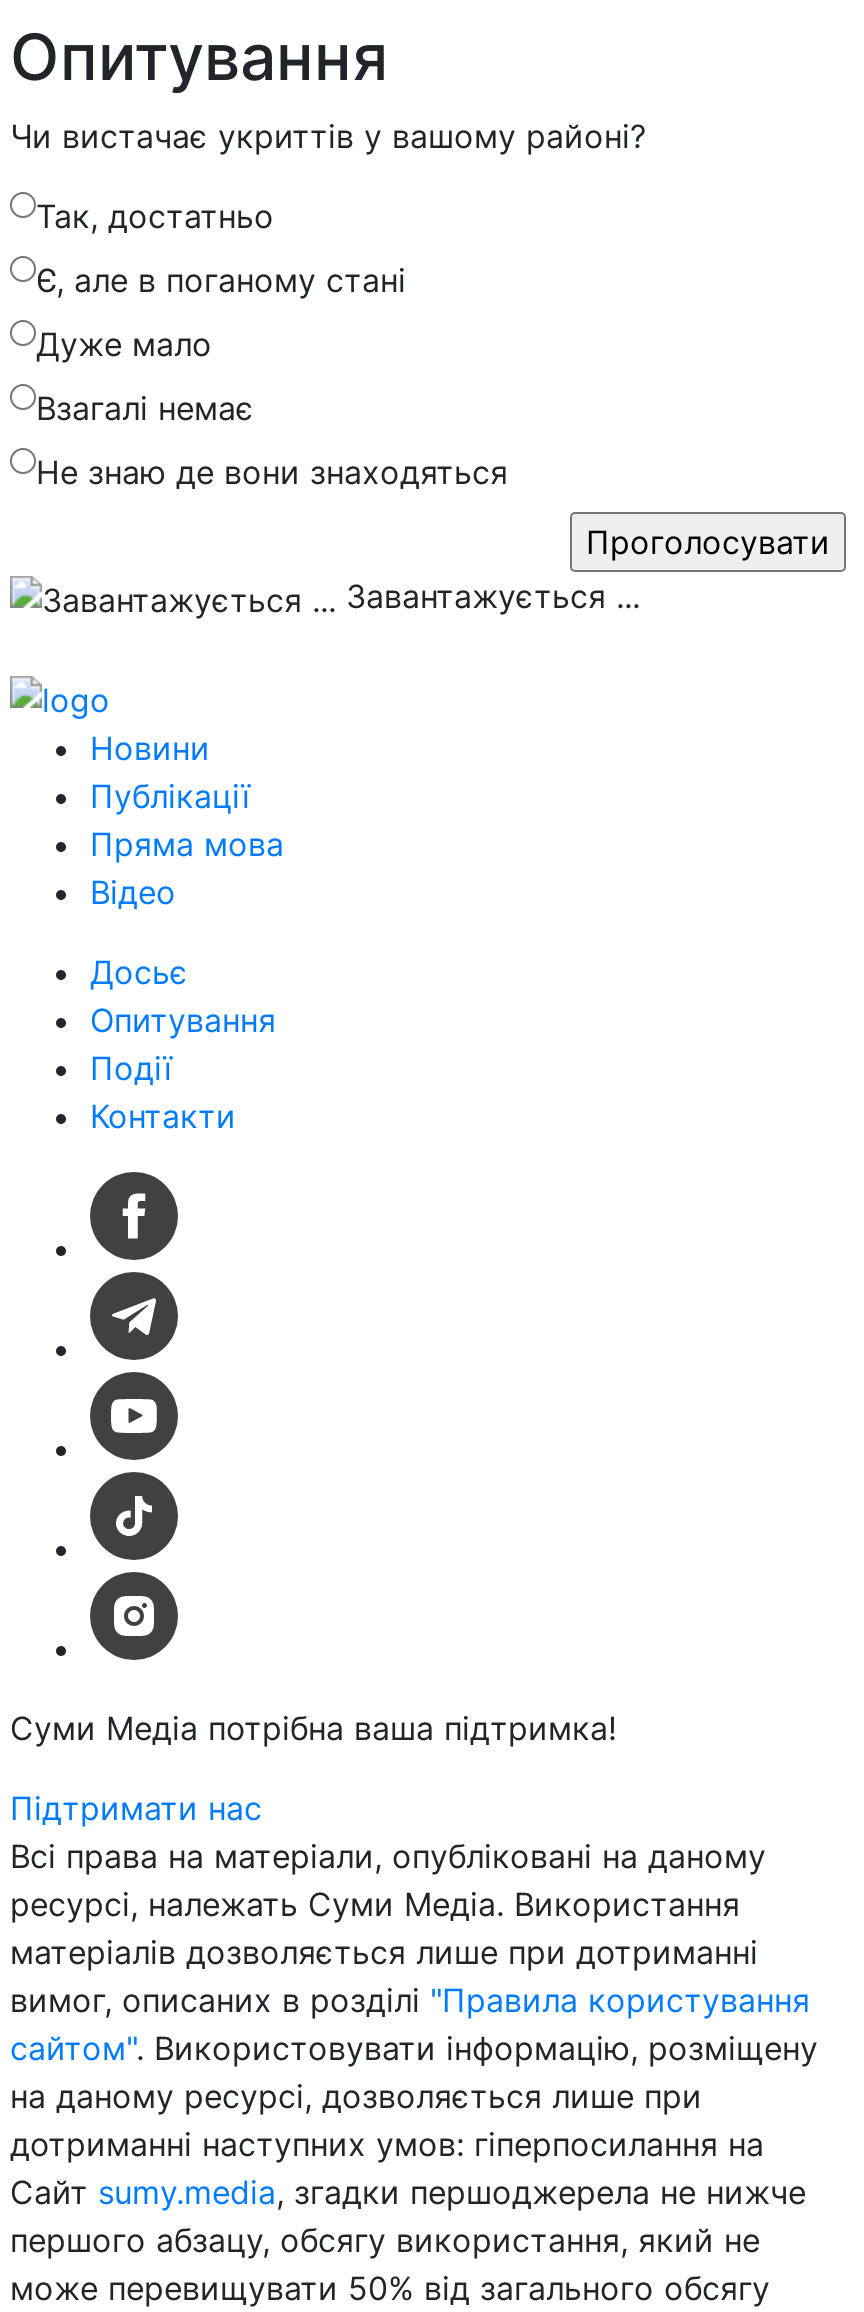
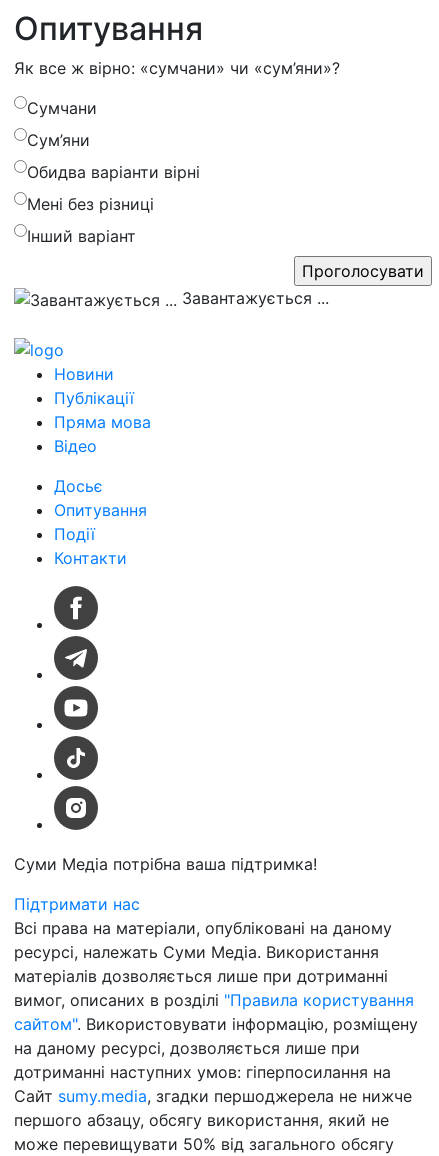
[10,117,646,157] Чи вистачає укриттів у вашому районі? -> [14,58,340,78] Як все ж вірно: «сумчани» чи «сум’яни»?
[36,197,274,237] Так, достатньо -> [27,98,97,118] Сумчани
[36,261,406,301] Є, але в поганому стані -> [27,130,90,150] Сум’яни
[36,325,212,365] Дуже мало -> [27,162,200,182] Обидва варіанти вірні
[36,389,254,429] Взагалі немає -> [27,194,154,214] Мені без різниці
[36,453,508,493] Не знаю де вони знаходяться -> [27,226,136,246] Інший варіант

